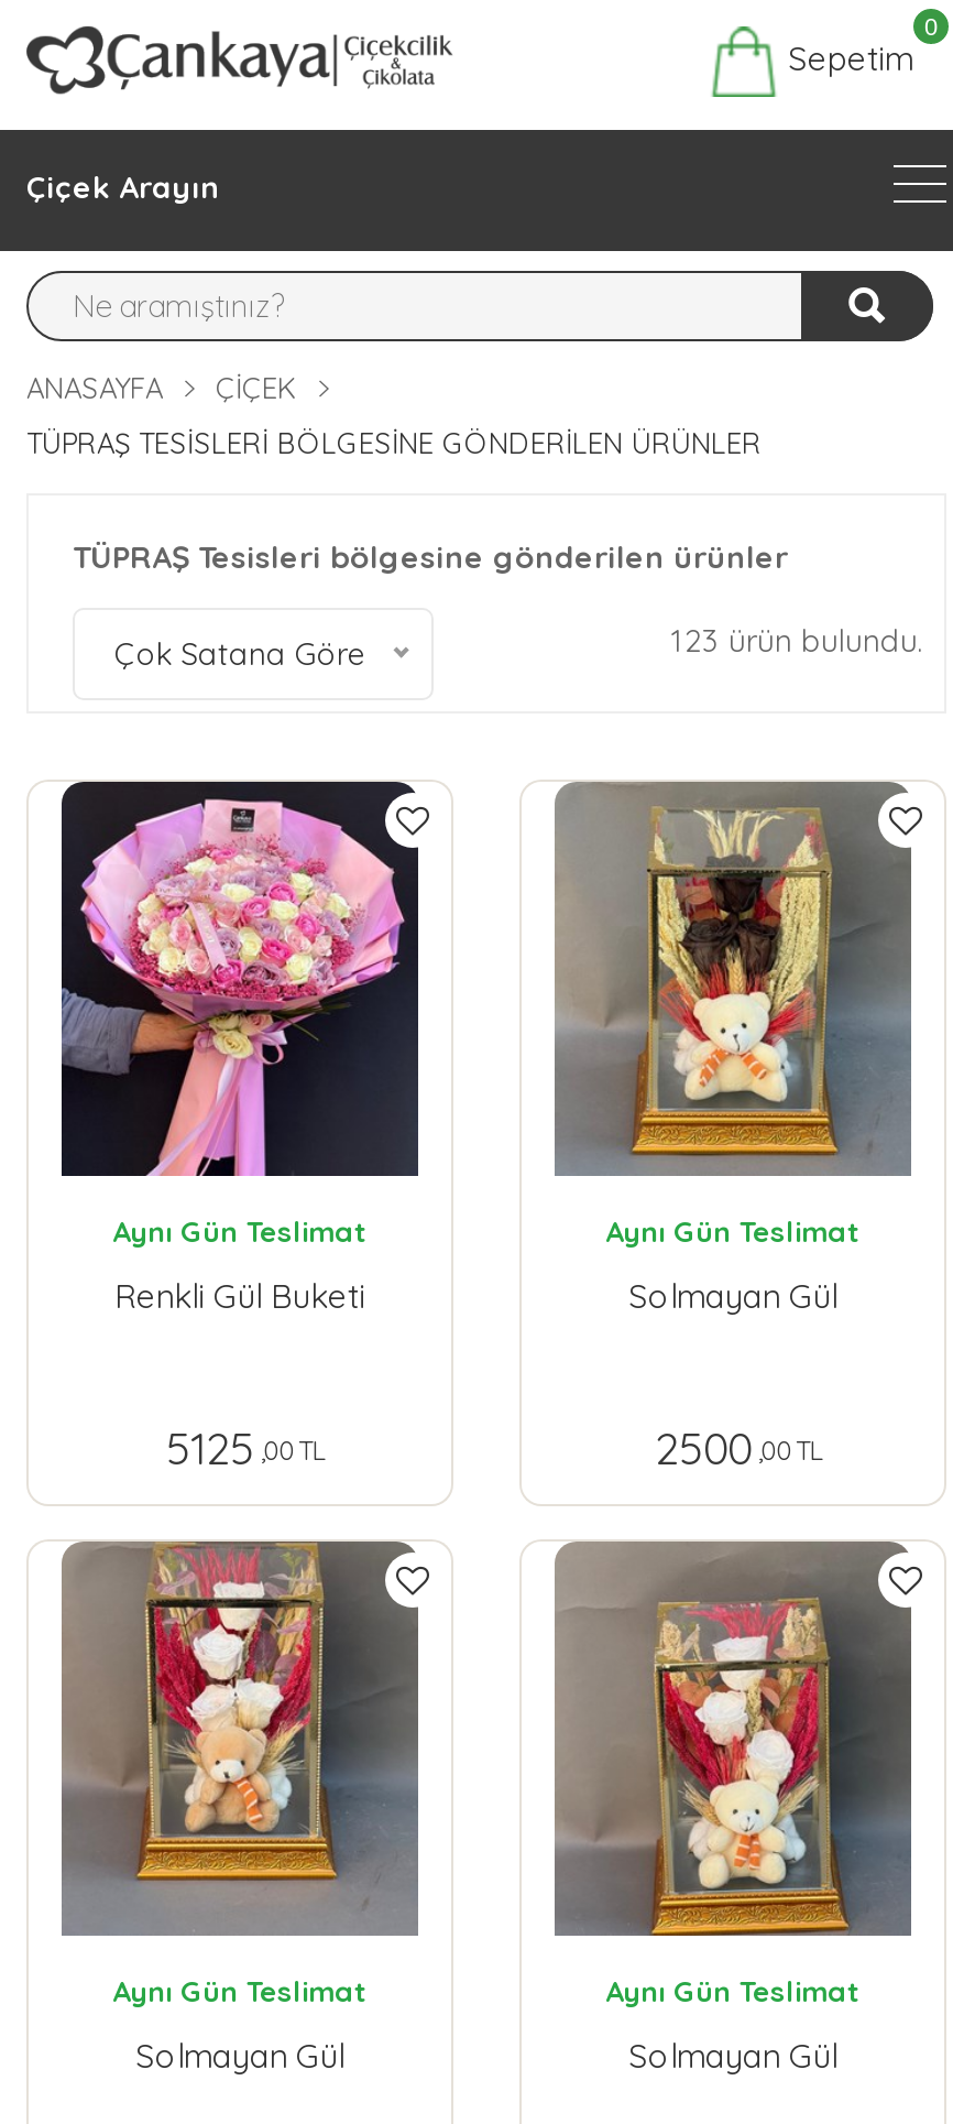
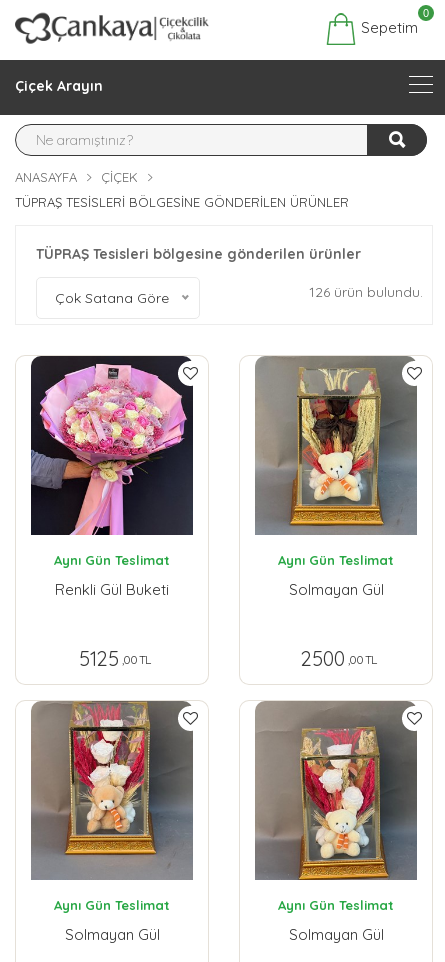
[671,621,924,661] 123 ürün bulundu. -> [309,283,423,301] 126 ürün bulundu.

